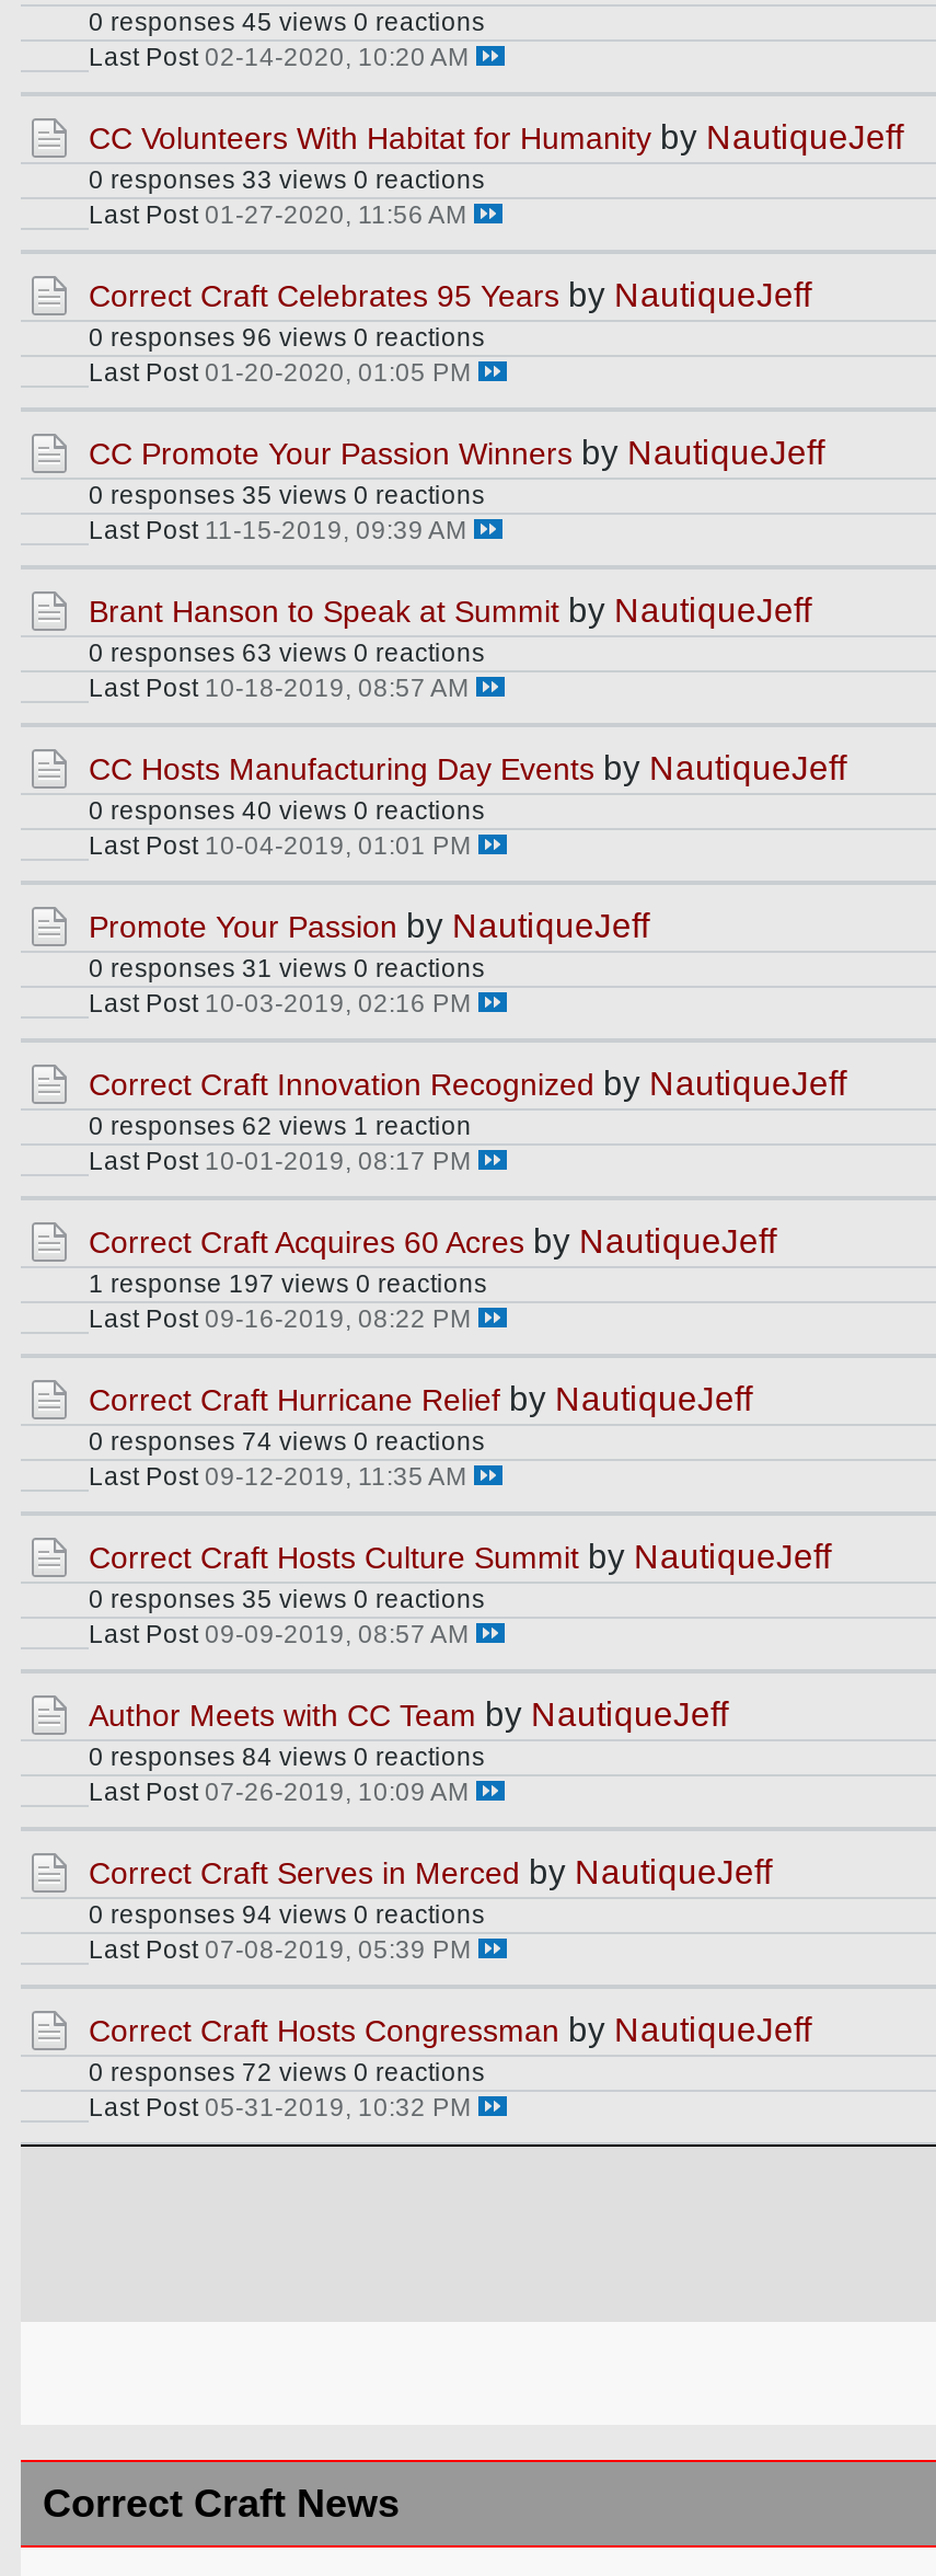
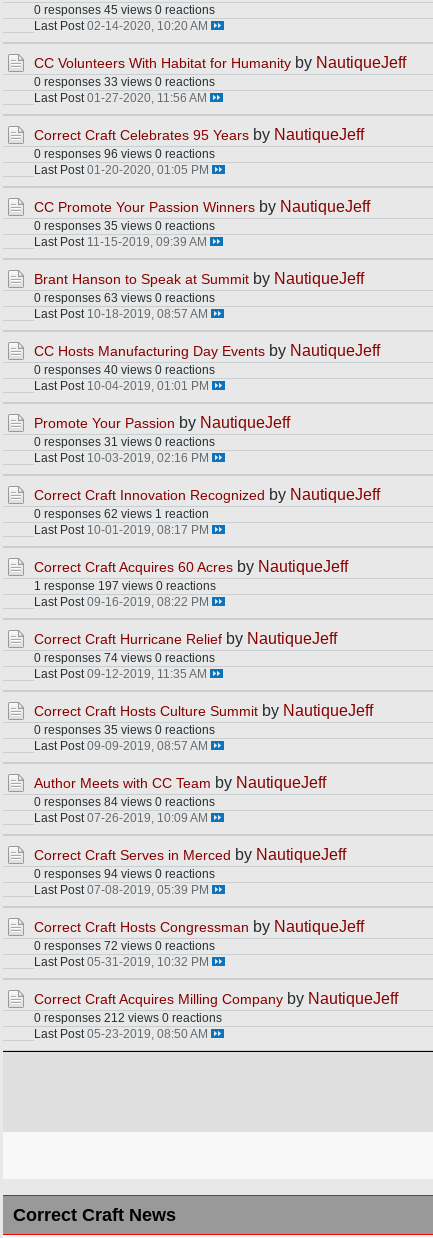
none -> [34,990,398,1040] Correct Craft Acquires Milling Company by NautiqueJeff | 0 responses 212 views 0 reactions | Last Post 05-23-2019, 08:50 AM

